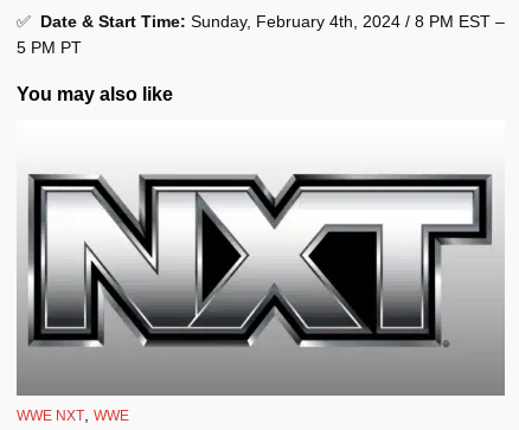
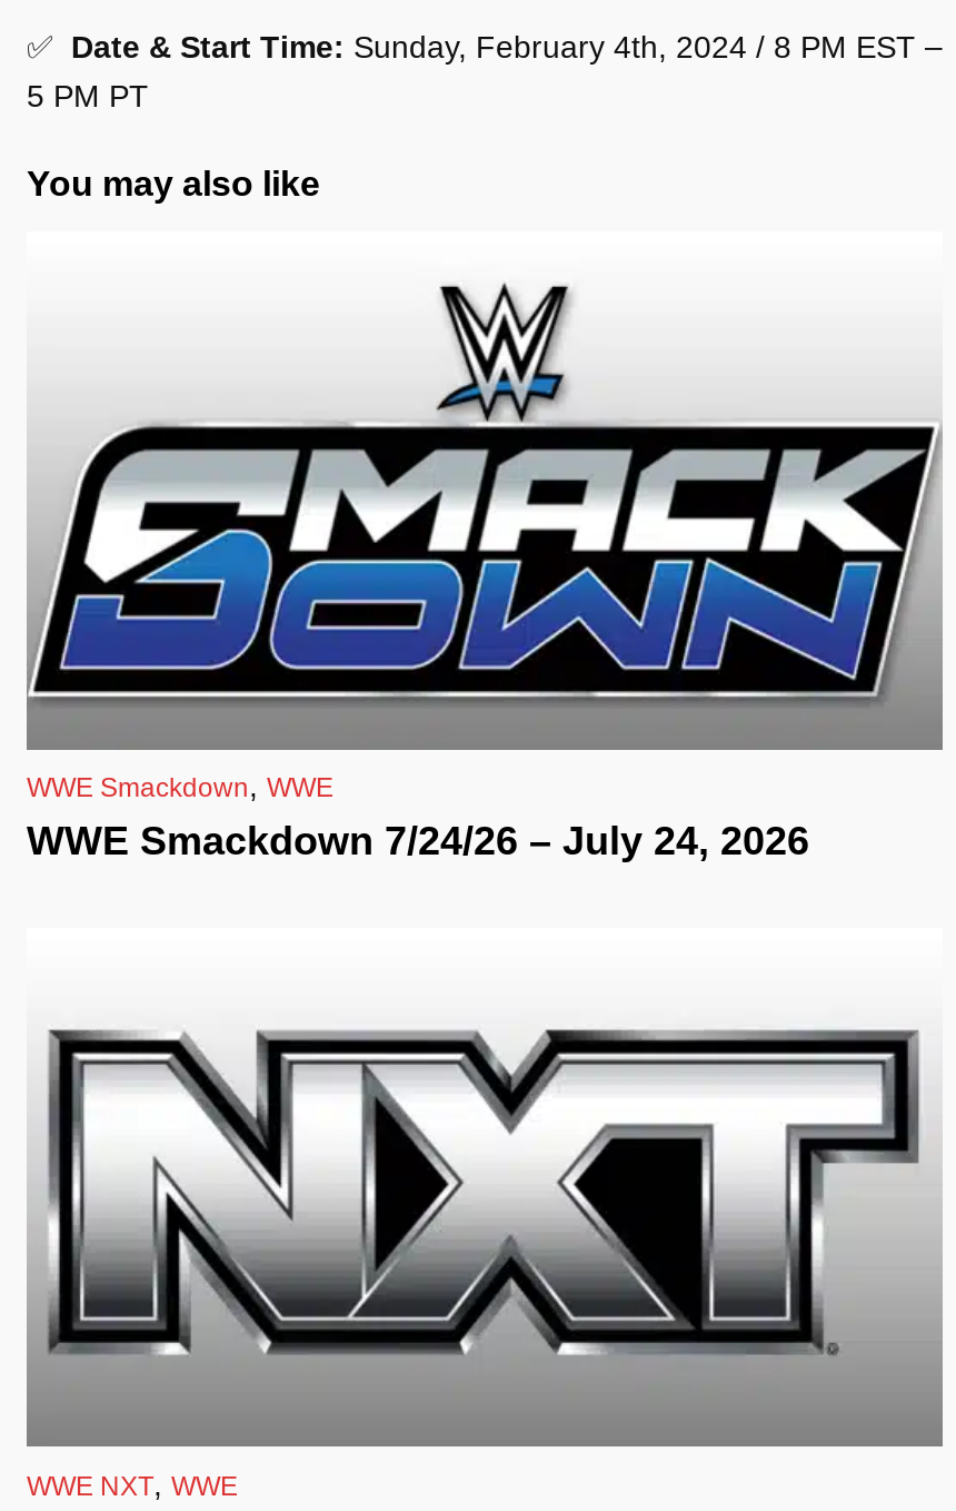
none -> [27,283,940,864] [image] | WWE Smackdown, WWE | WWE Smackdown 7/24/26 – July 24, 2026

